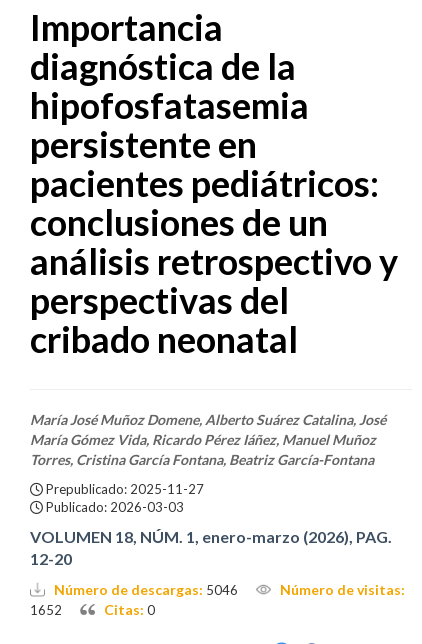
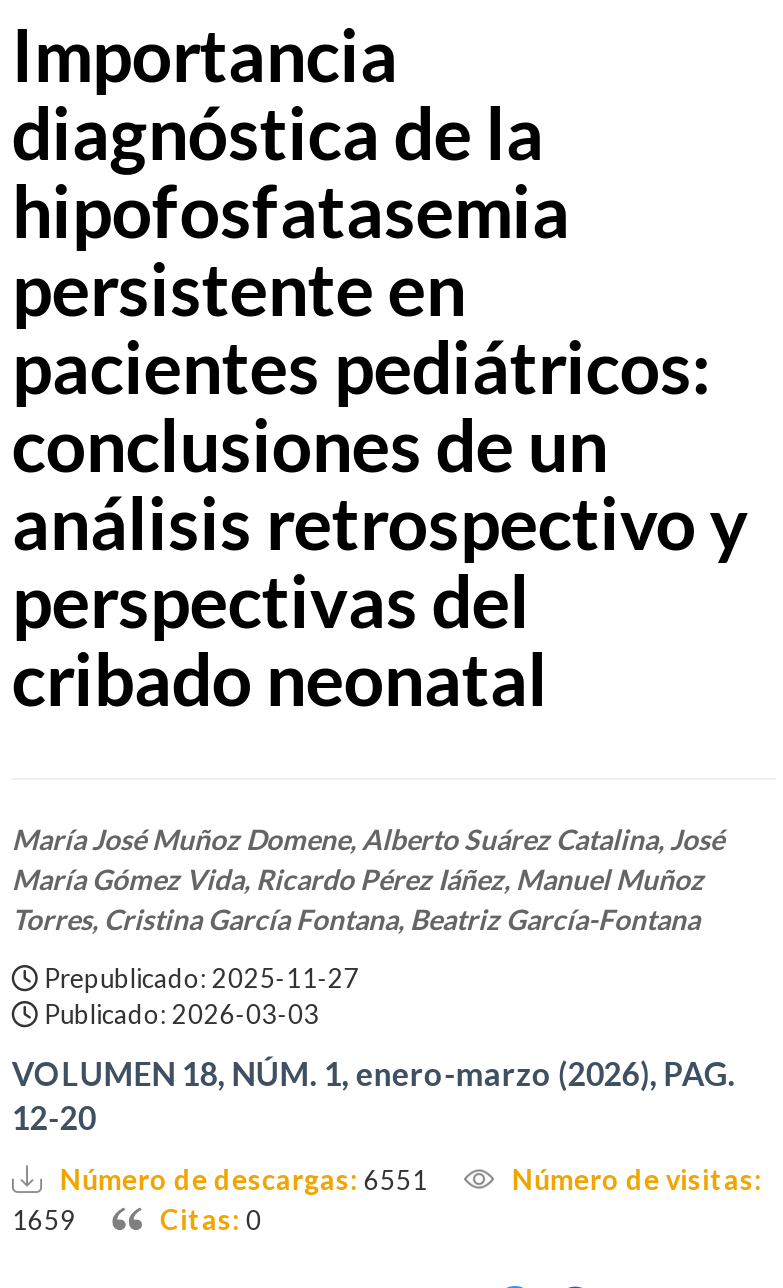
[54,581,256,598] Número de descargas: 5046 -> [60,1163,464,1197] Número de descargas: 6551
[30,601,155,618] 1652 Citas: 0 -> [12,1203,262,1237] 1659 Citas: 0

